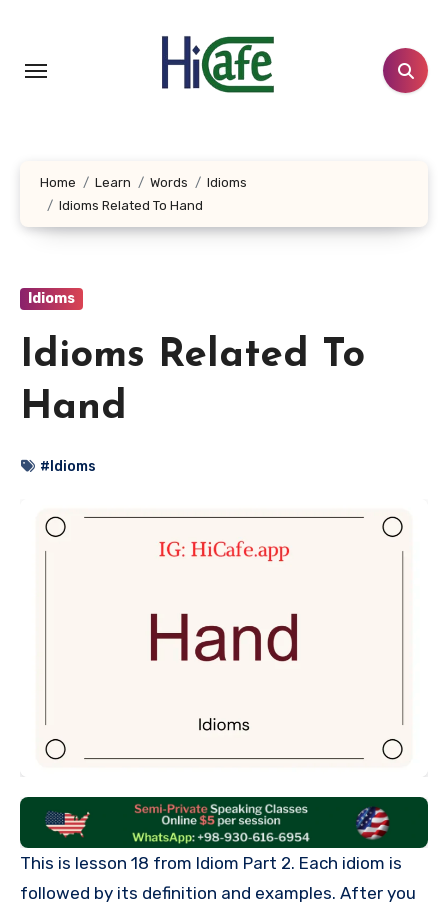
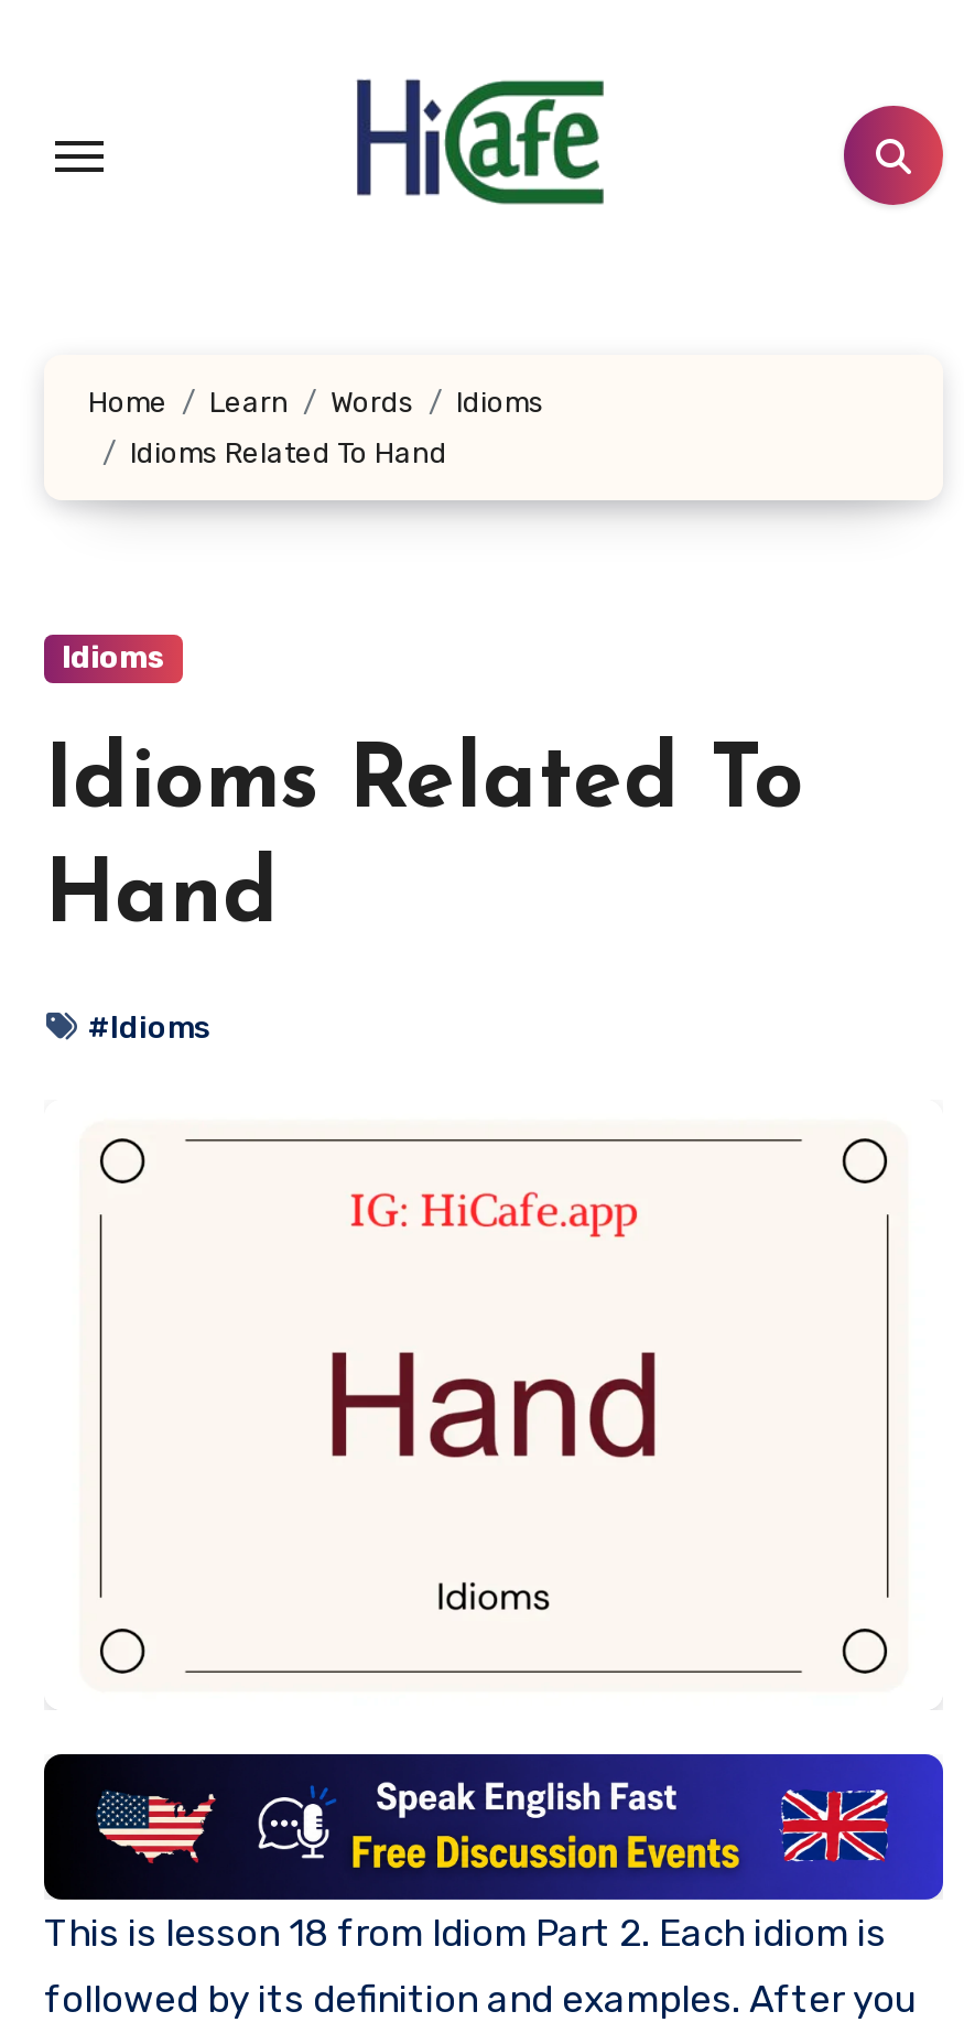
[20,796,429,849] [image] -> [44,1752,945,1904] [image]

